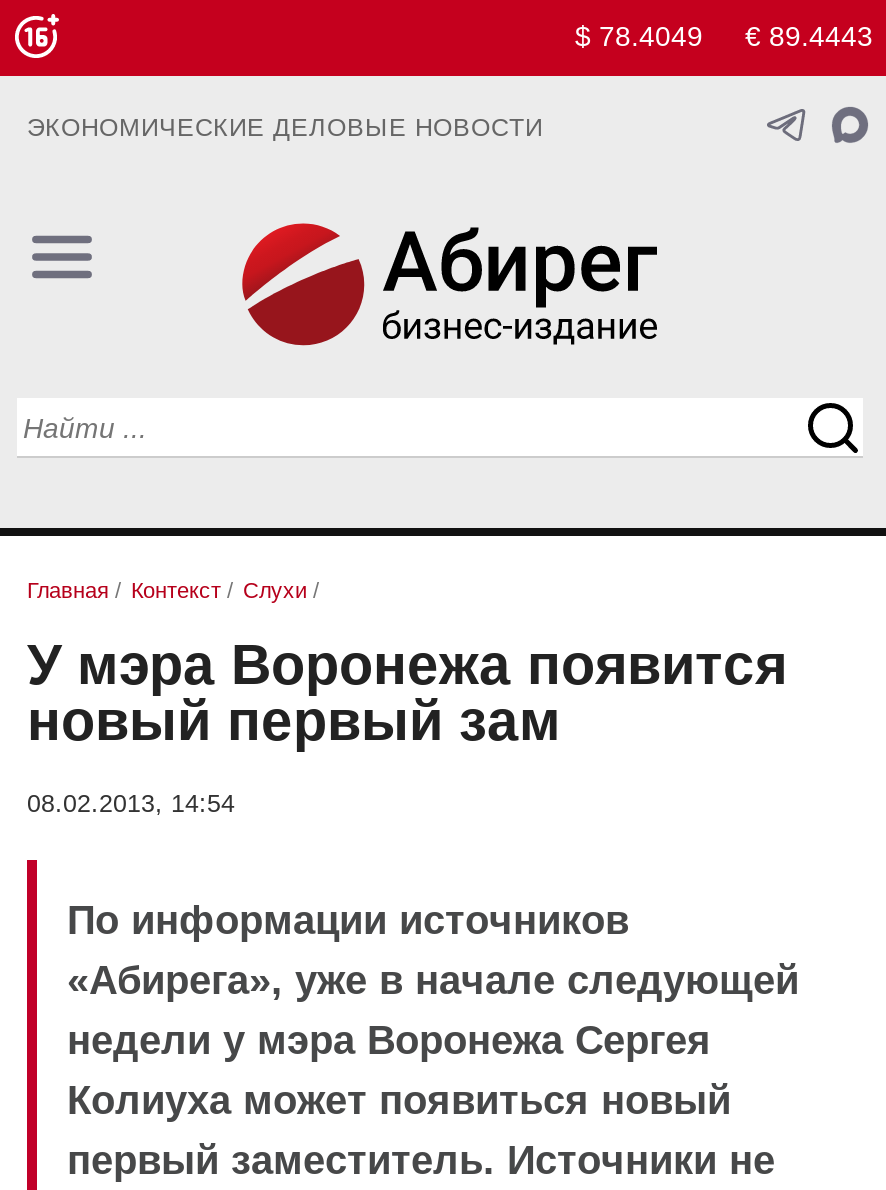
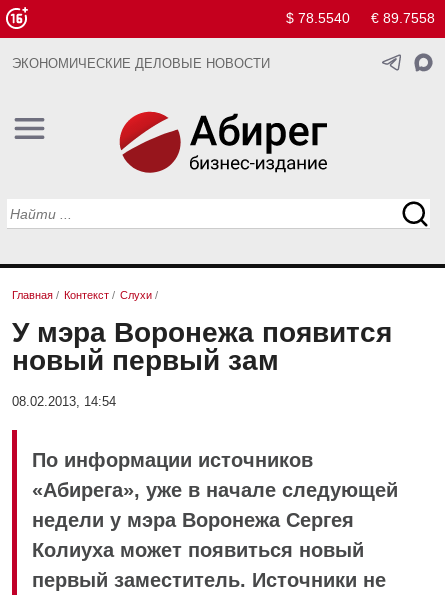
[575,20,703,52] $ 78.4049 -> [286,10,350,26] $ 78.5540
[745,20,873,52] € 89.4443 -> [371,10,435,26] € 89.7558

